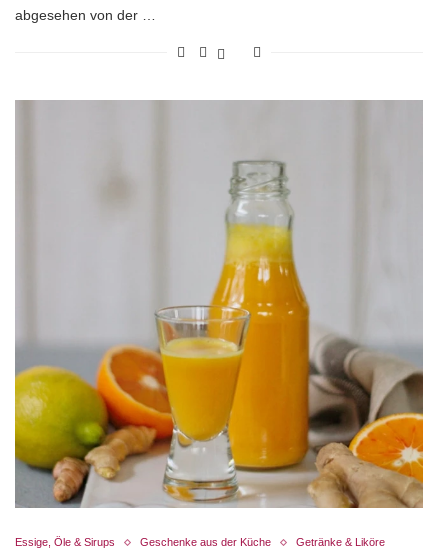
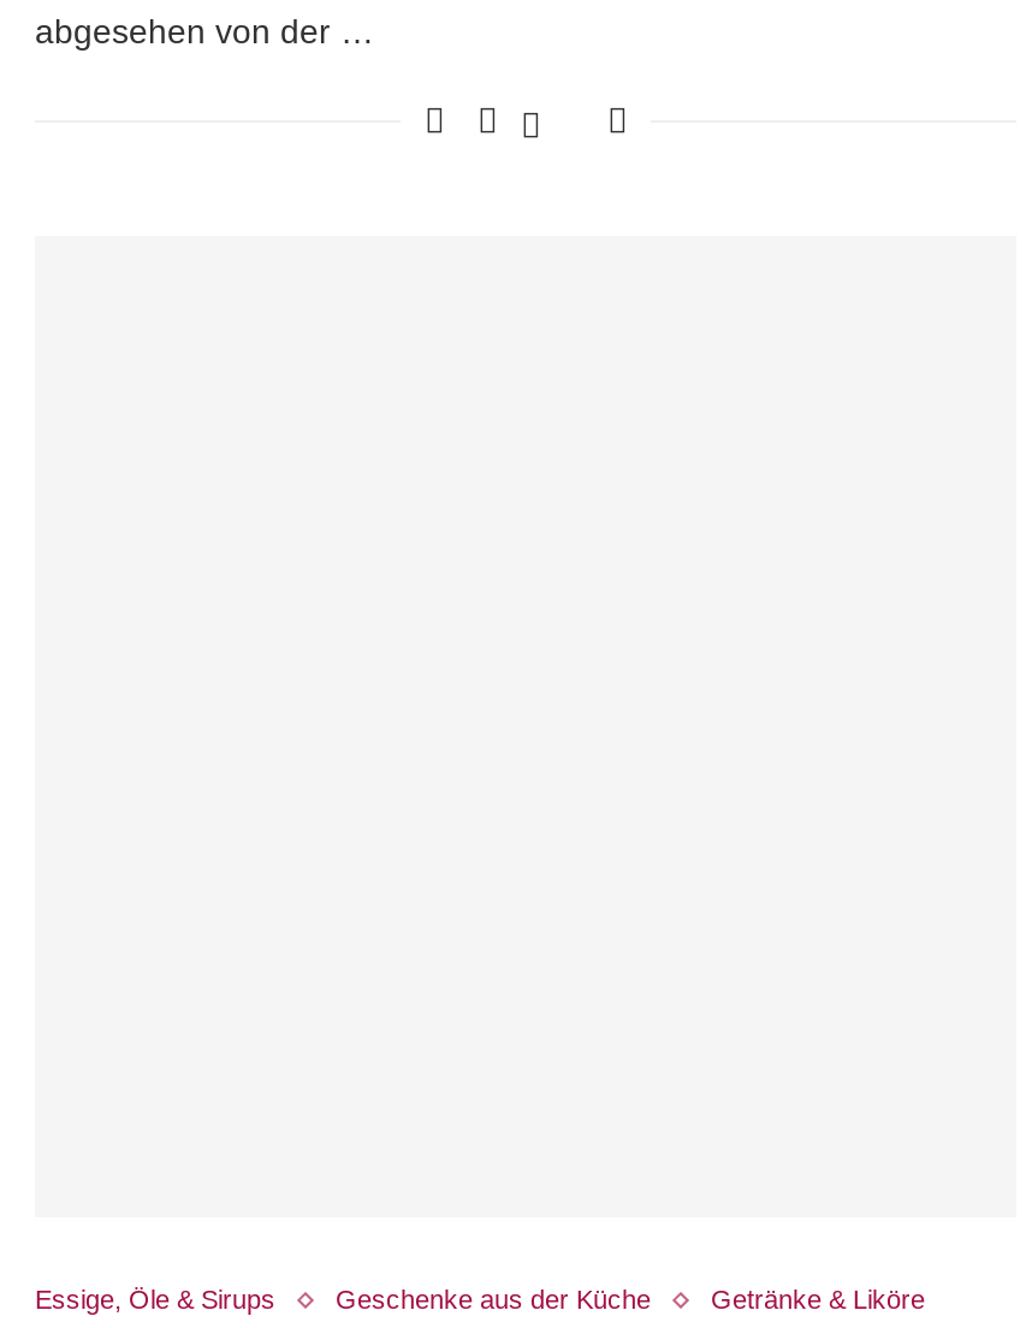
[14,100,424,509] [image] -> none

